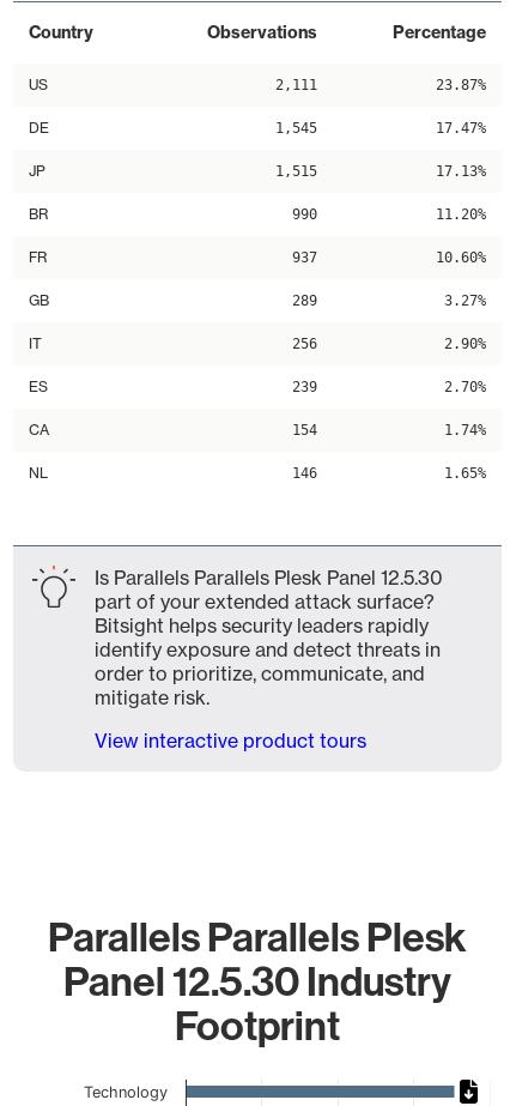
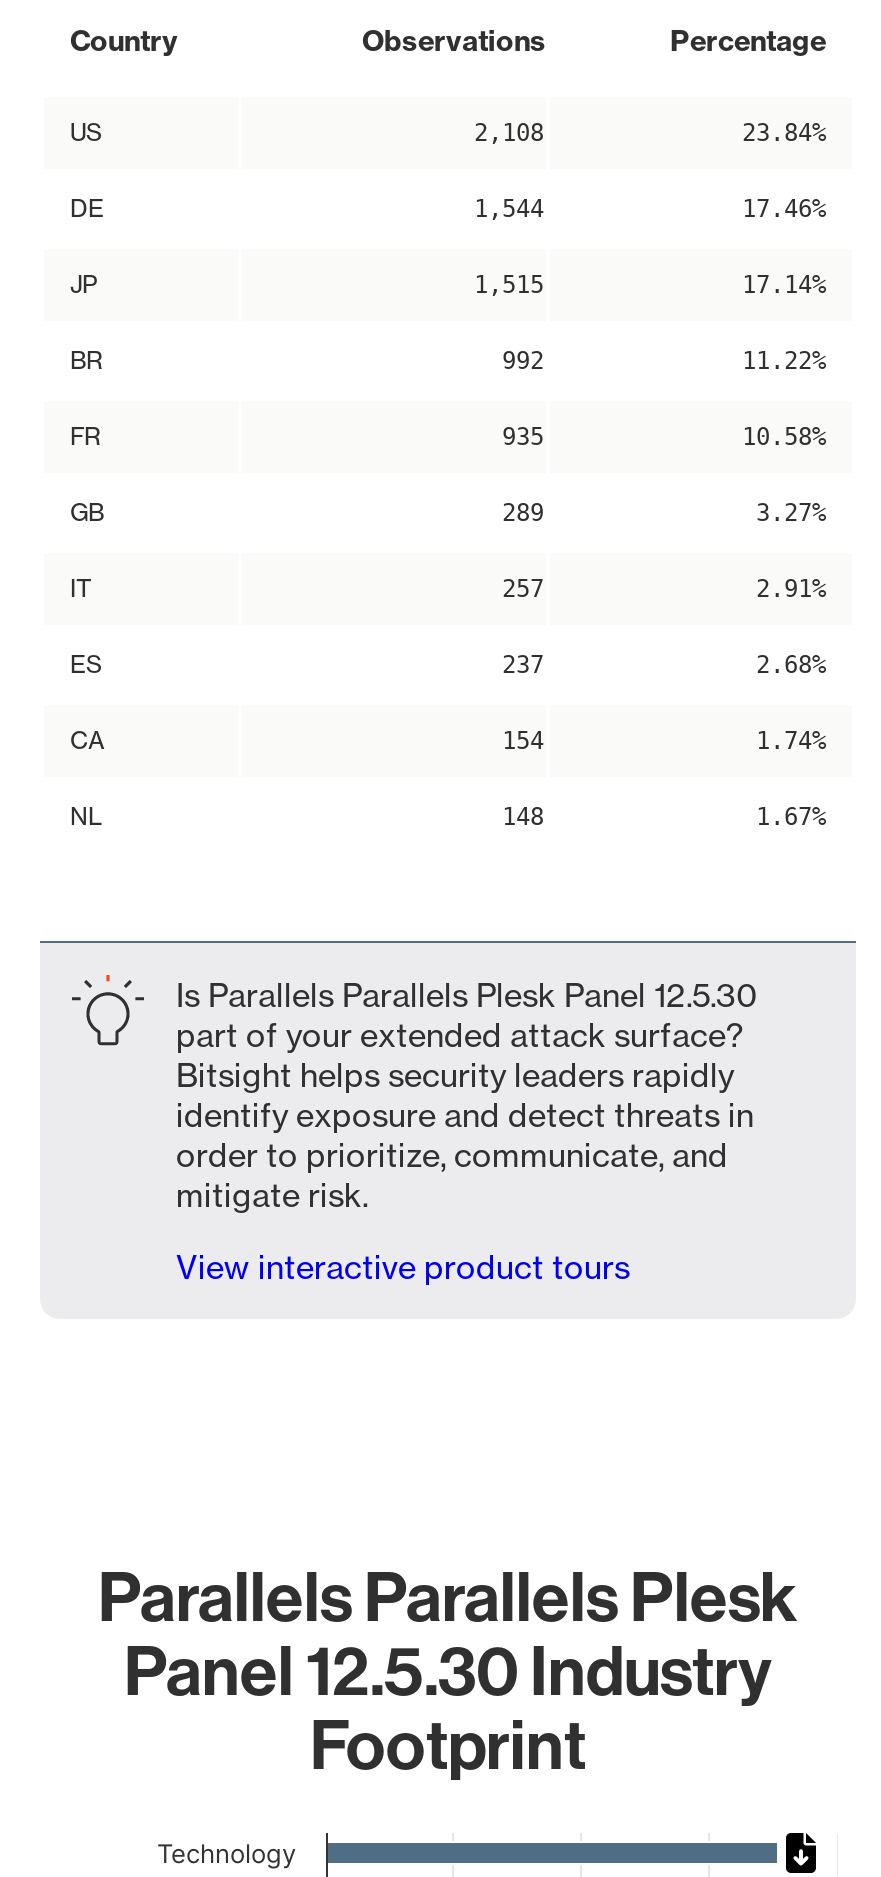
[275,76,317,93] 2,111 -> [474,119,544,147] 2,108
[436,76,486,93] 23.87% -> [742,119,826,147] 23.84%
[275,120,317,136] 1,545 -> [474,195,544,223] 1,544
[436,120,486,136] 17.47% -> [742,195,826,223] 17.46%
[436,163,486,180] 17.13% -> [742,271,826,299] 17.14%
[292,206,317,223] 990 -> [502,347,544,375] 992
[436,206,486,223] 11.20% -> [742,347,826,375] 11.22%
[292,249,317,266] 937 -> [502,423,544,451] 935
[436,249,486,266] 10.60% -> [742,423,826,451] 10.58%
[292,335,317,352] 256 -> [502,575,544,603] 257
[444,335,486,352] 2.90% -> [756,575,826,603] 2.91%
[292,378,317,395] 239 -> [502,651,544,679] 237
[444,378,486,395] 2.70% -> [756,651,826,679] 2.68%
[292,465,317,481] 146 -> [502,803,544,831] 148
[444,465,486,481] 1.65% -> [756,803,826,831] 1.67%

